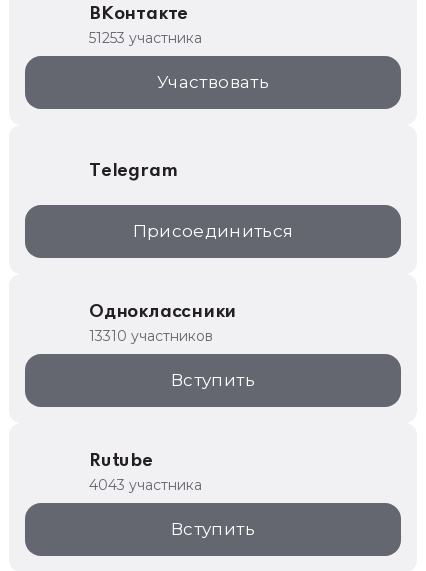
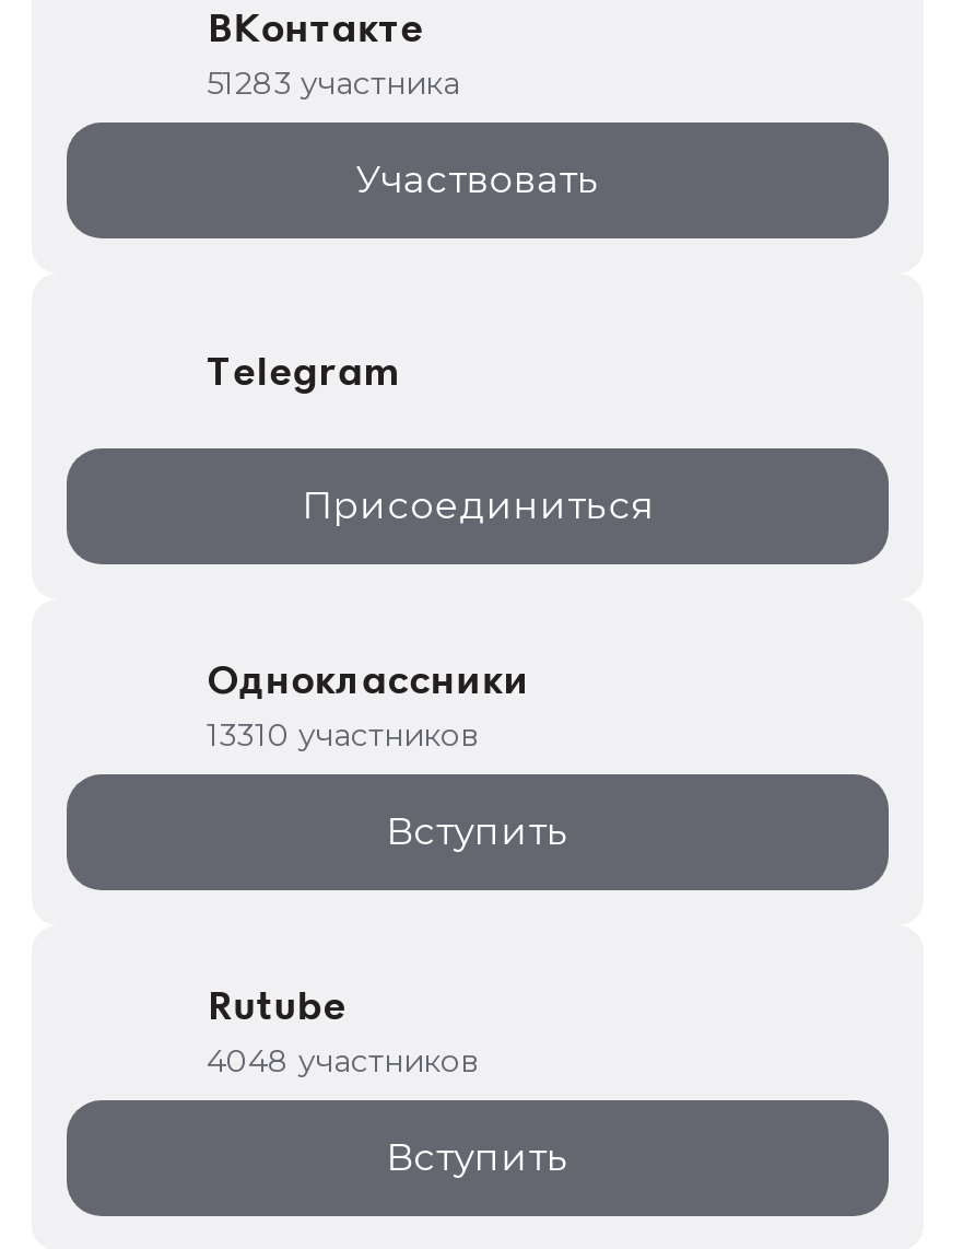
[89,29,202,47] 51253 участника -> [207,63,460,103] 51283 участника
[89,476,202,494] 4043 участника -> [207,1041,478,1081] 4048 участников

